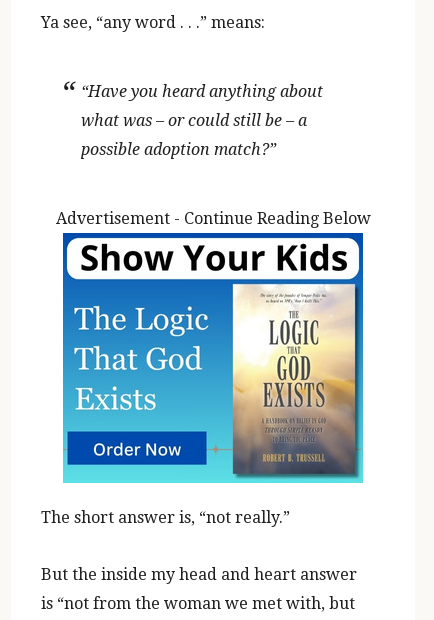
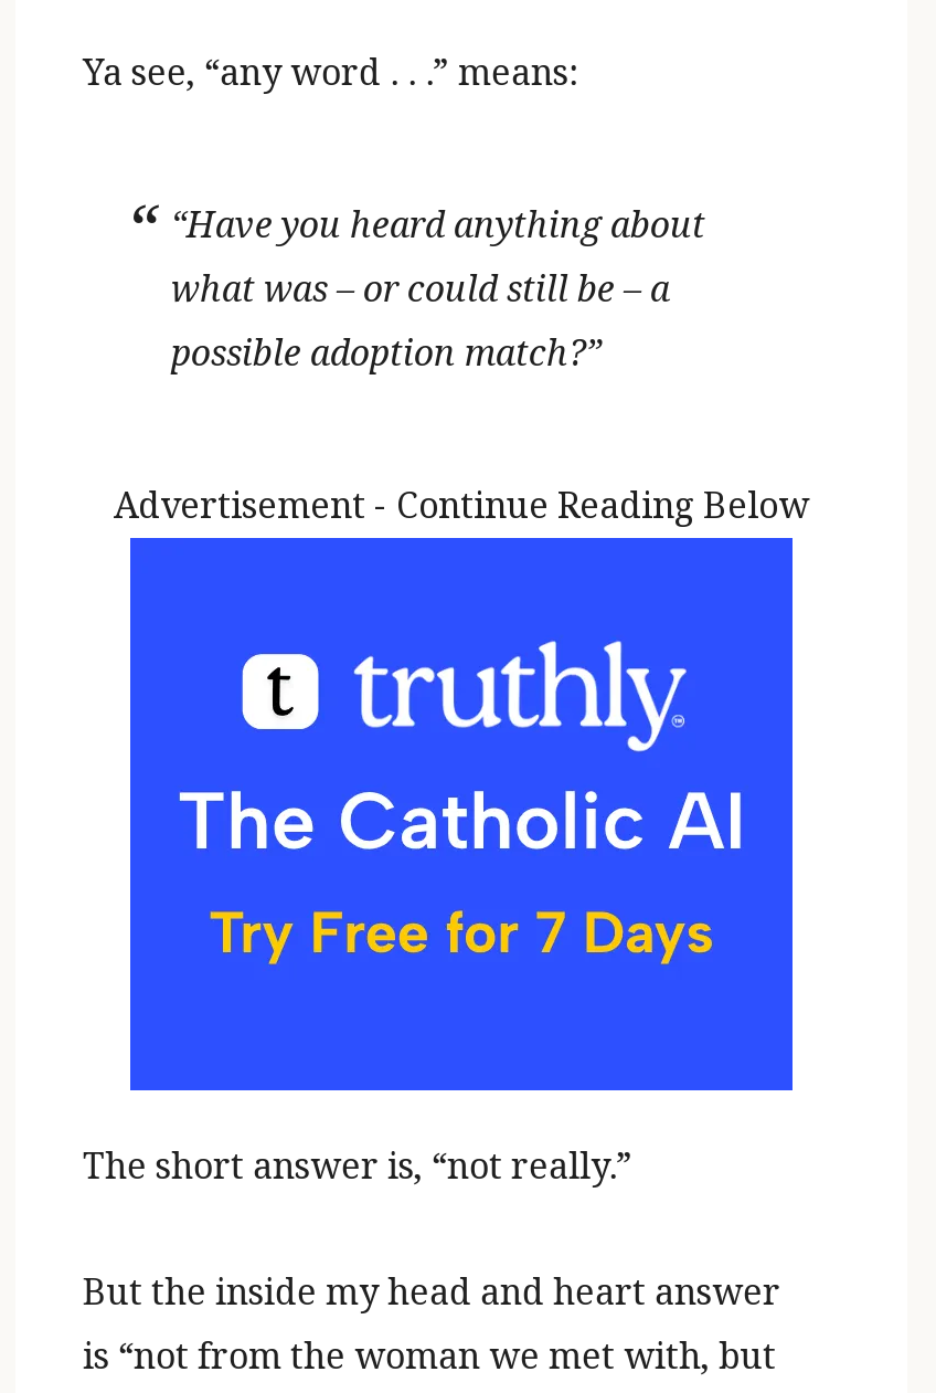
[62,233,364,484] [image] -> [128,538,795,1093] [image]

